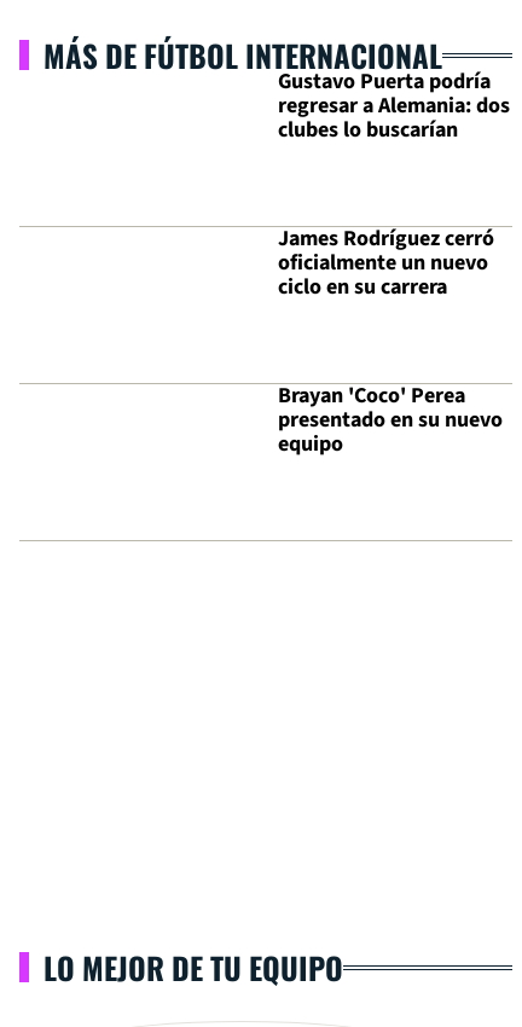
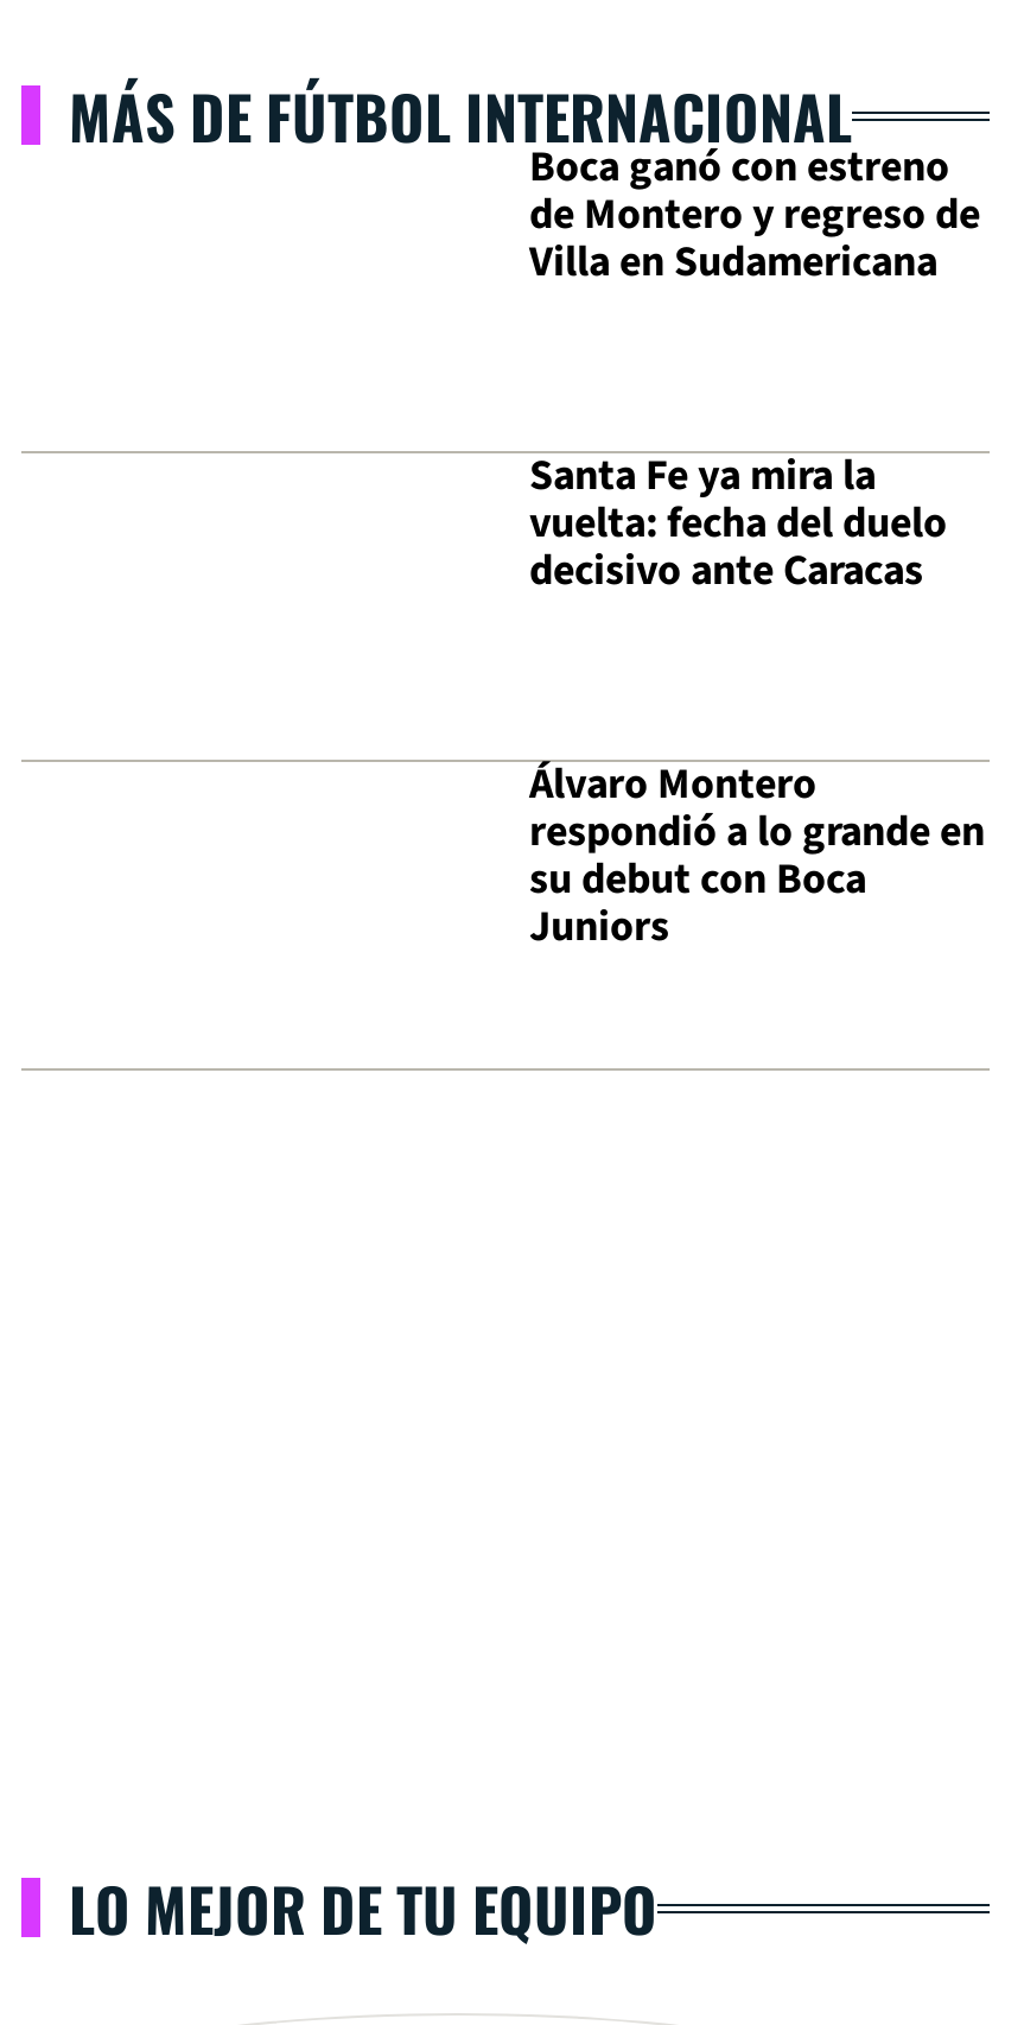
[278,66,510,145] Gustavo Puerta podría | regresar a Alemania: dos | clubes lo buscarían -> [529,138,980,292] Boca ganó con estreno | de Montero y regreso de | Villa en Sudamericana
[278,224,494,302] James Rodríguez cerró | oficialmente un nuevo | ciclo en su carrera -> [529,447,947,601] Santa Fe ya mira la | vuelta: fecha del duelo | decisivo ante Caracas
[278,381,503,459] Brayan 'Coco' Perea | presentado en su nuevo | equipo -> [529,755,985,957] Álvaro Montero | respondió a lo grande en | su debut con Boca | Juniors

